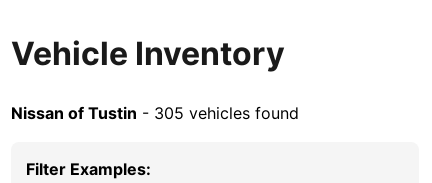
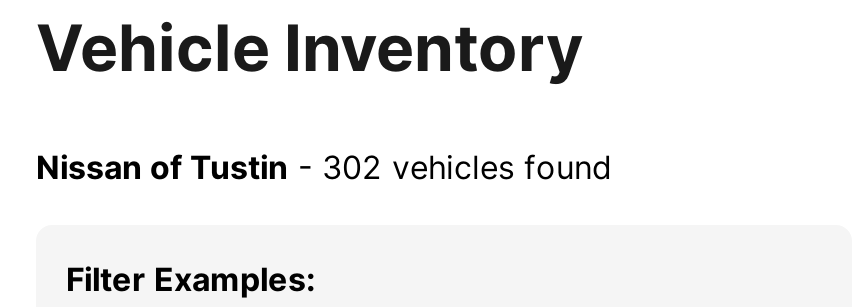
[11,103,299,123] Nissan of Tustin - 305 vehicles found -> [36,147,612,187] Nissan of Tustin - 302 vehicles found

